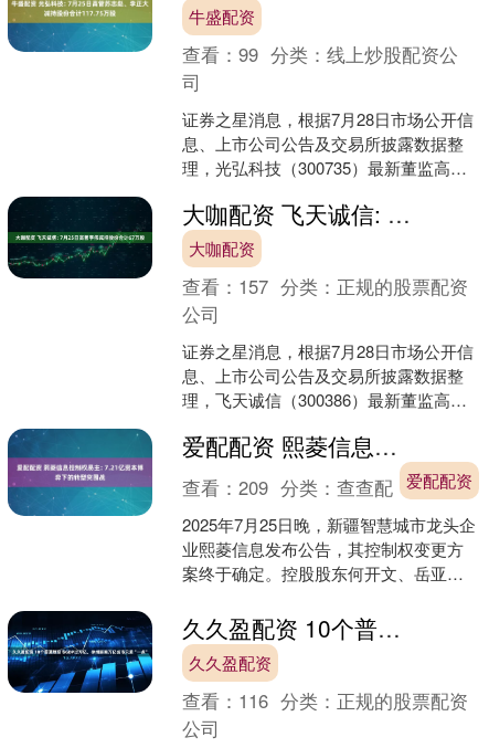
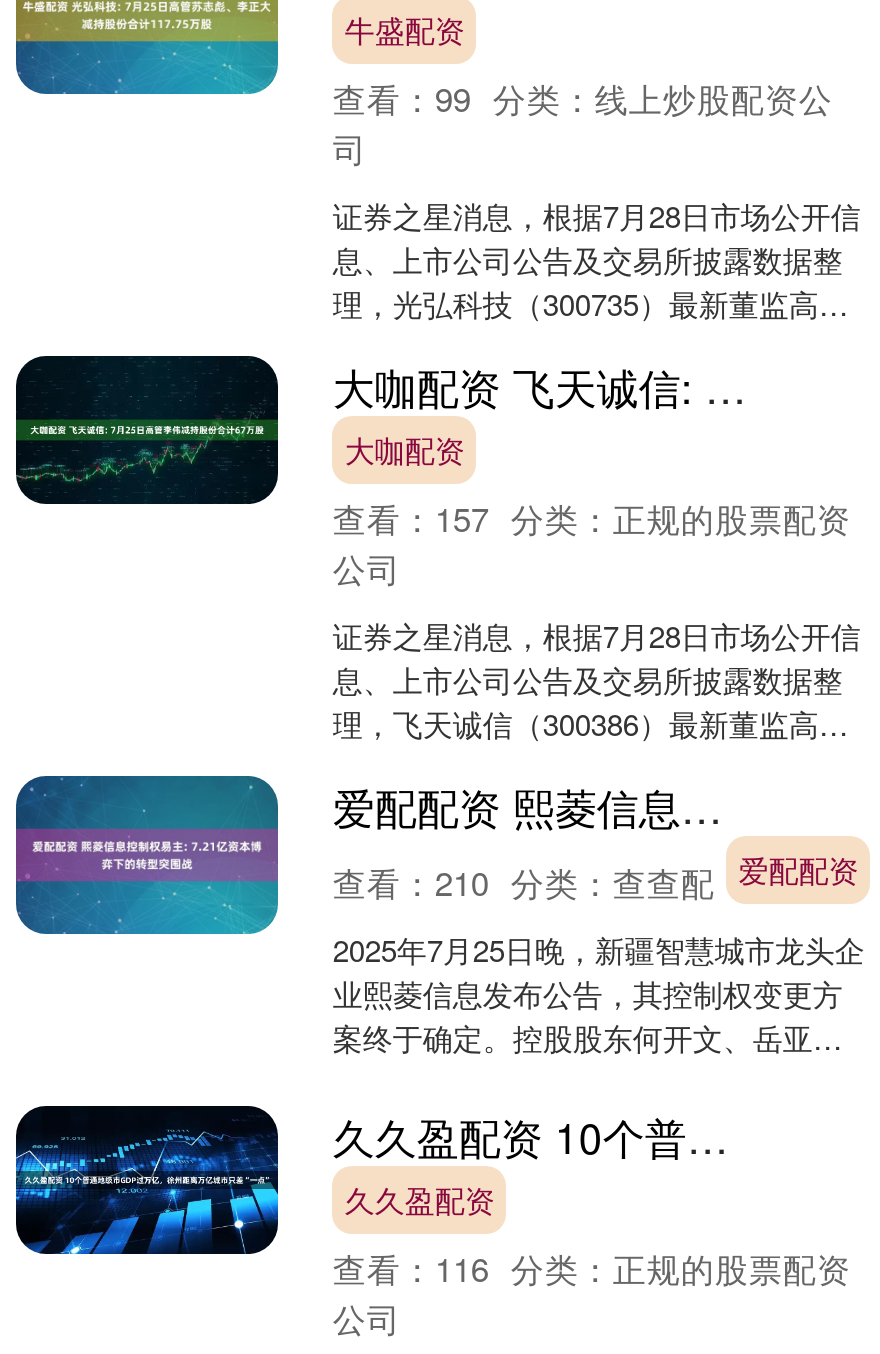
[183,474,393,501] 查看：209 分类：查查配 -> [333,858,715,906] 查看：210 分类：查查配

